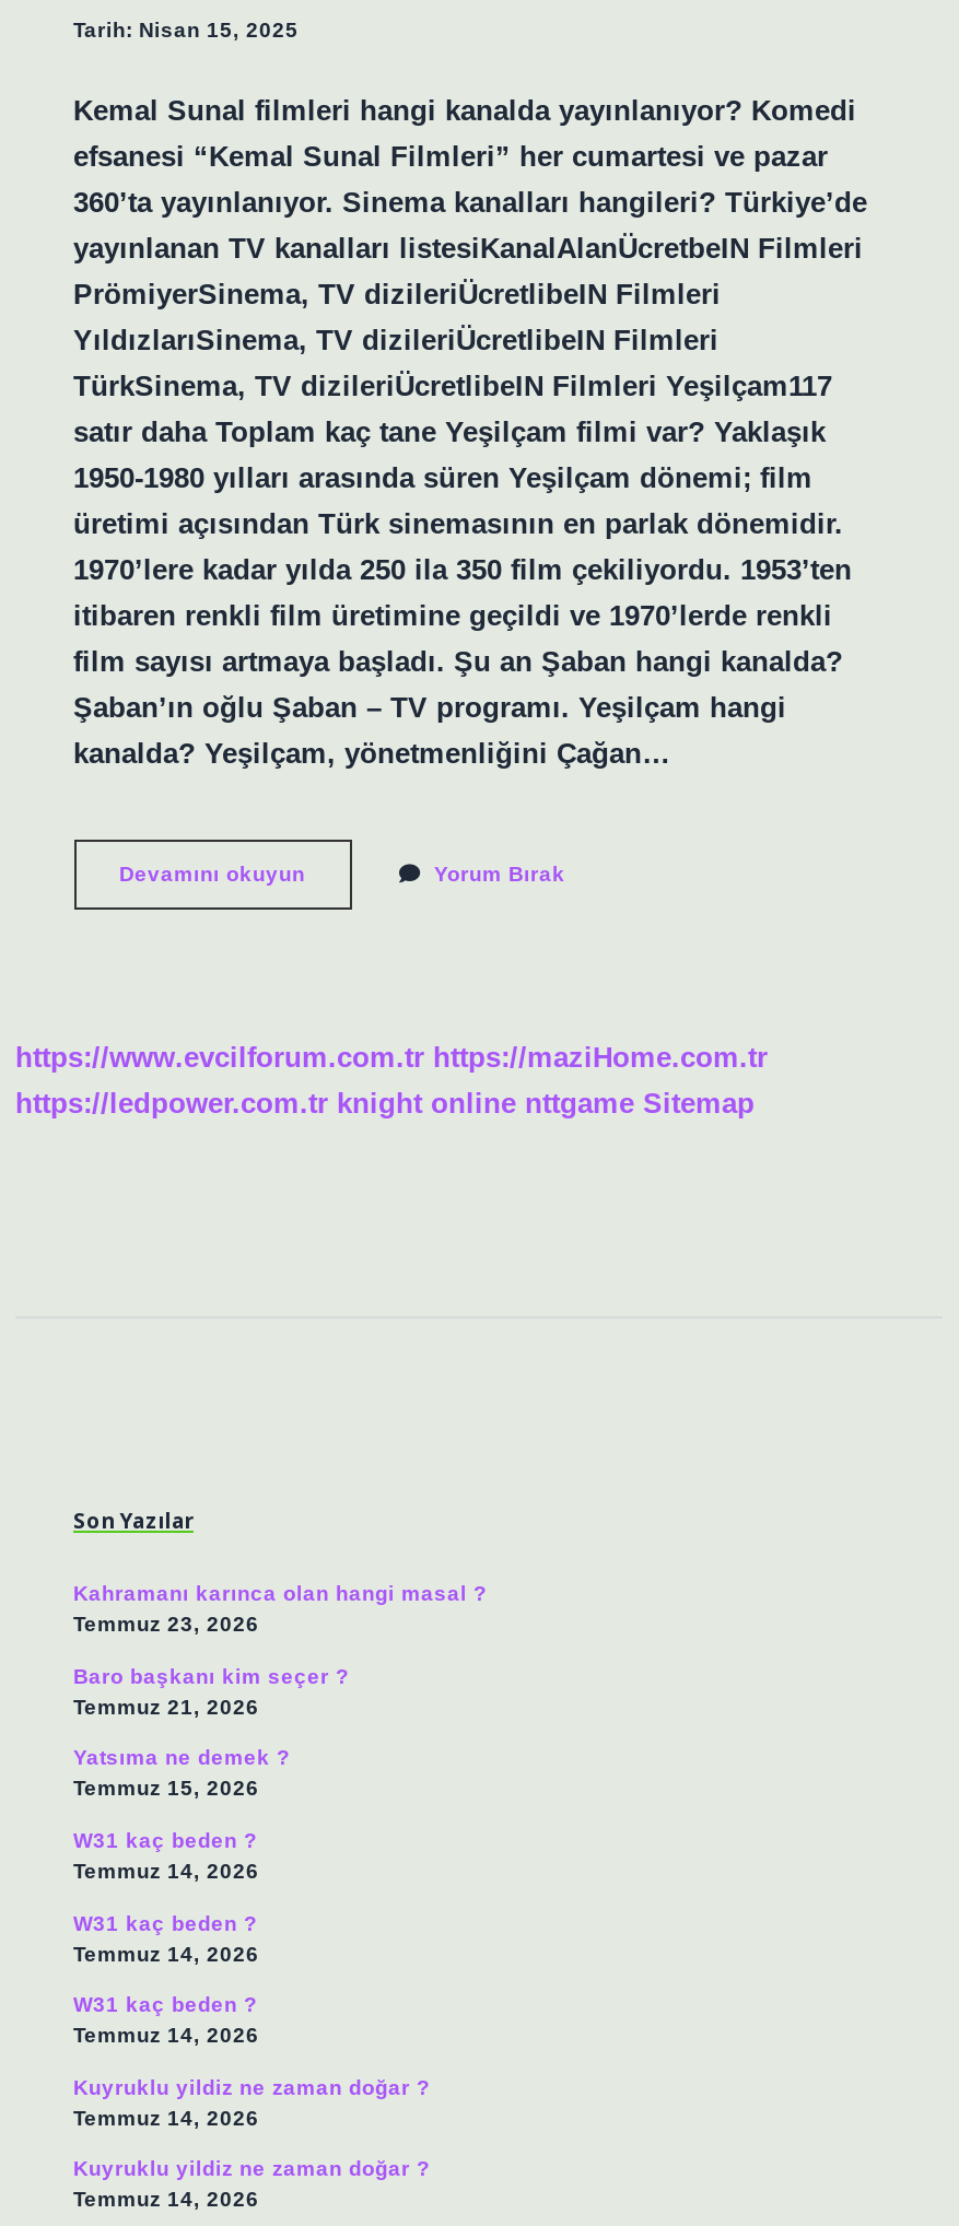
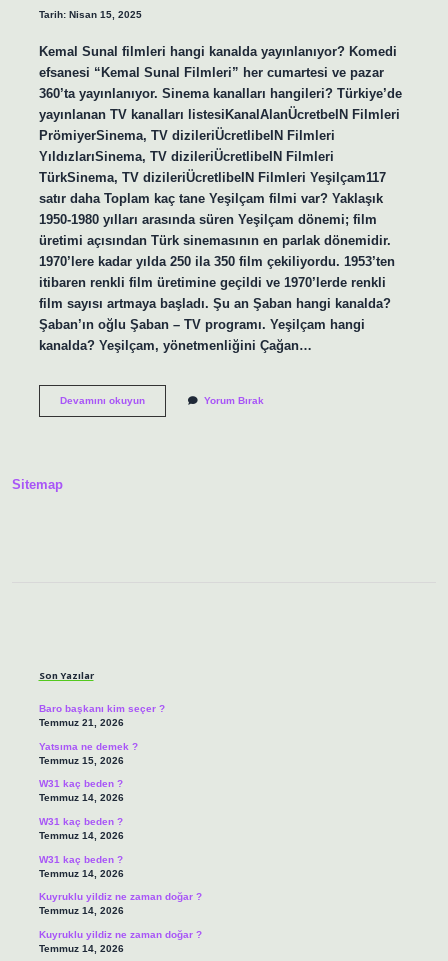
[15,1041,768,1120] https://www.evcilforum.com.tr https://maziHome.com.tr | https://ledpower.com.tr knight online nttgame Sitemap -> [12,477,63,492] Sitemap
[73,1582,487,1636] Kahramanı karınca olan hangi masal ? | Temmuz 23, 2026 -> none

